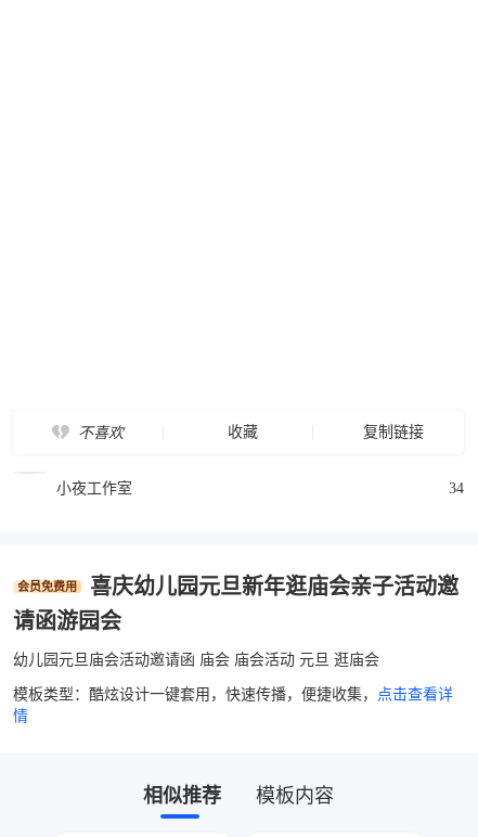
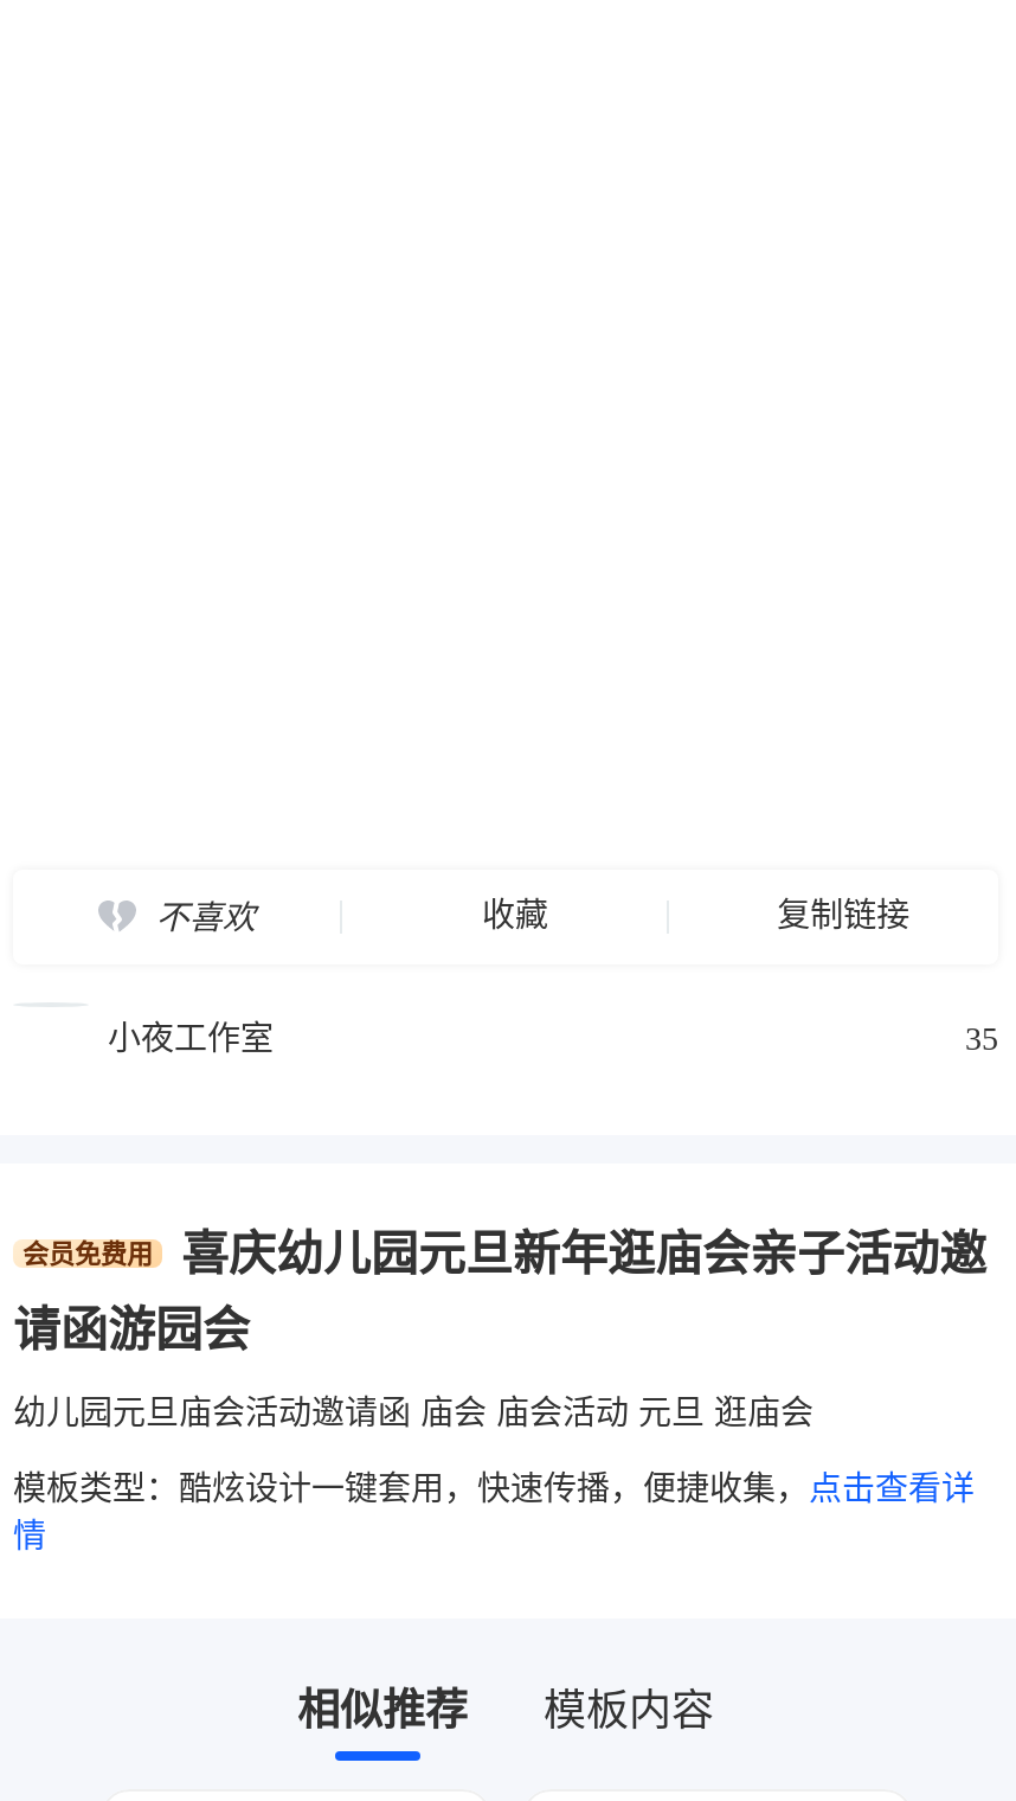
[449,480,464,497] 34 -> [965,1021,998,1057] 35

